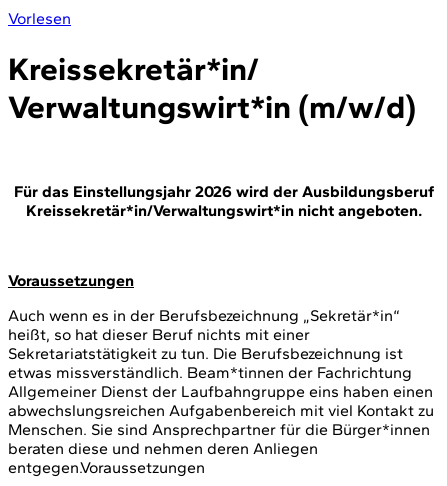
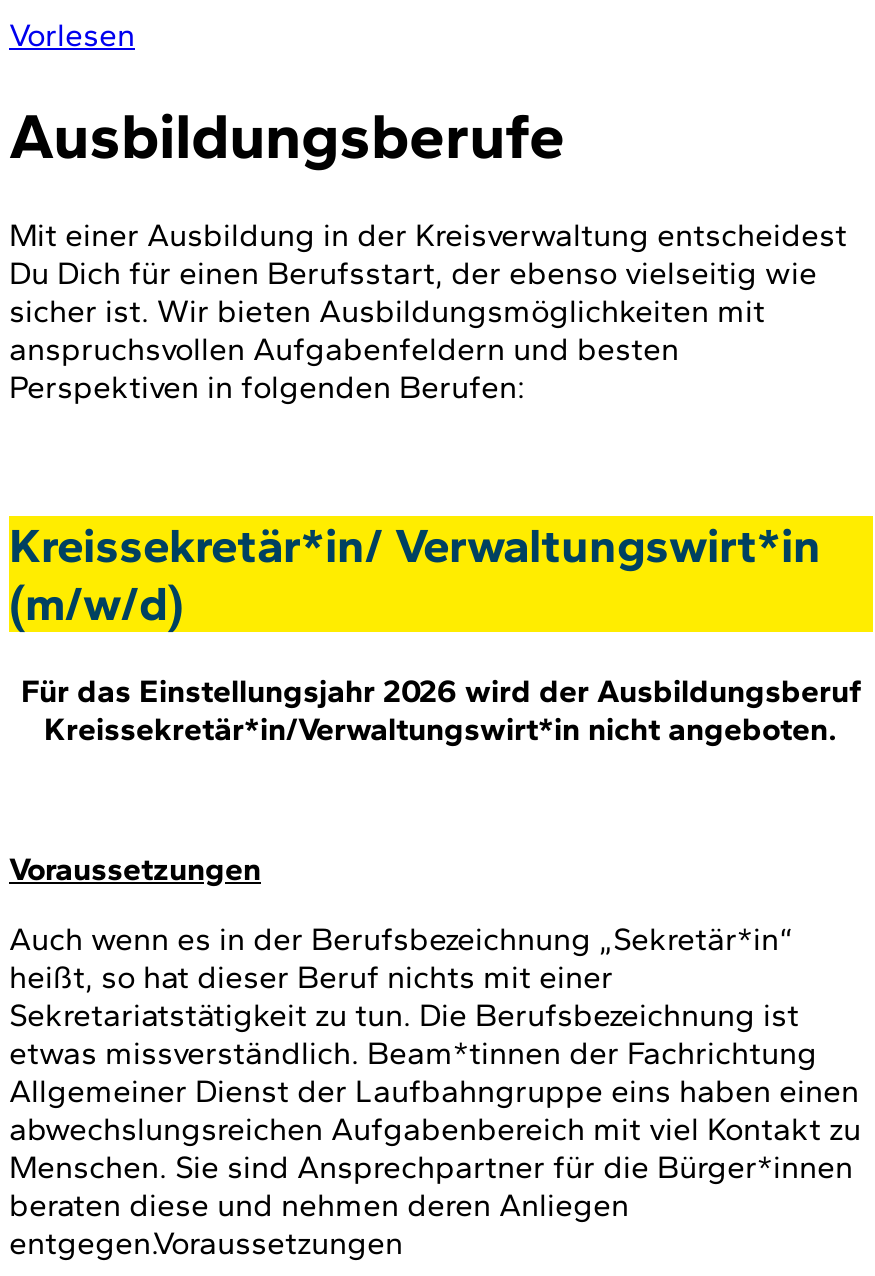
[8,50,416,126] Kreissekretär*in/ | Verwaltungswirt*in (m/w/d) -> [9,97,847,632] Ausbildungsberufe | Mit einer Ausbildung in der Kreisverwaltung entscheidest | Du Dich für einen Berufsstart, der ebenso vielseitig wie | sicher ist. Wir bieten Ausbildungsmöglichkeiten mit | anspruchsvollen Aufgabenfeldern und besten | Perspektiven in folgenden Berufen: | Kreissekretär*in/ Verwaltungswirt*in | (m/w/d)

